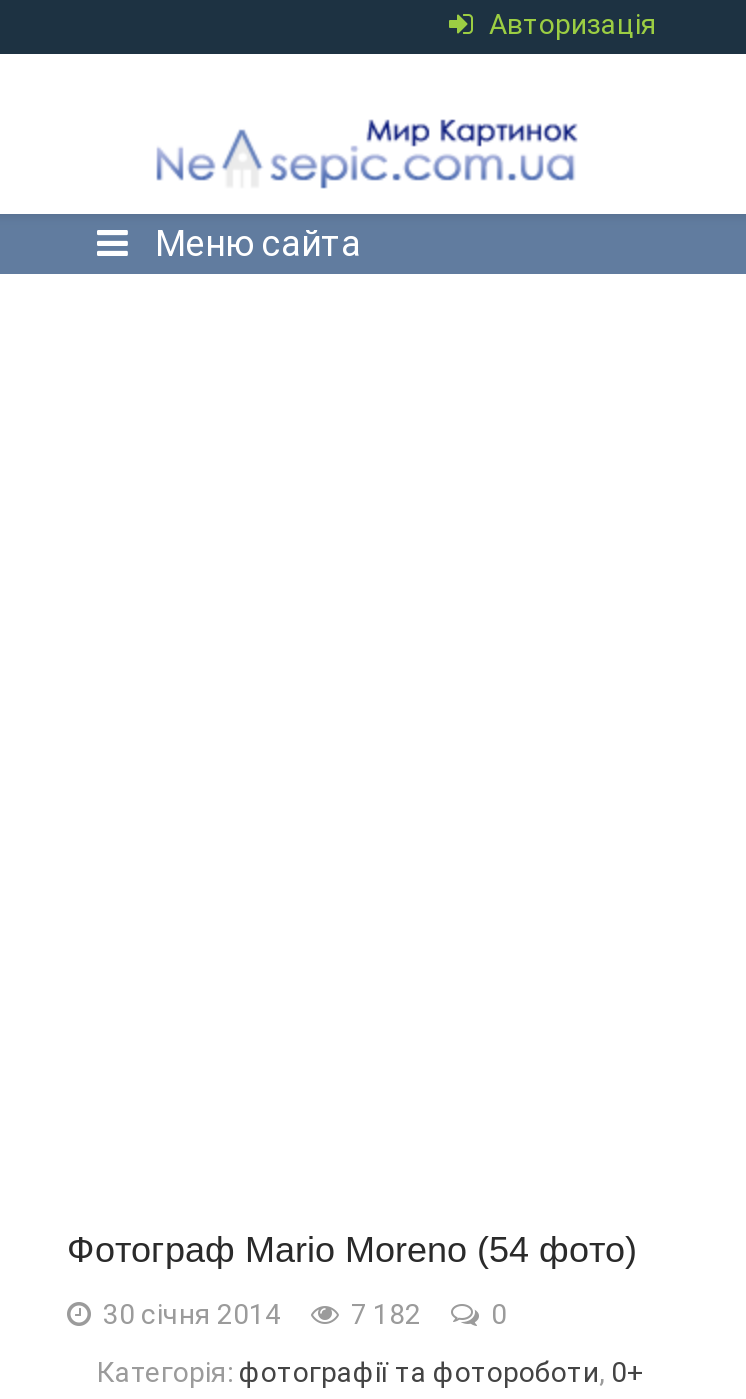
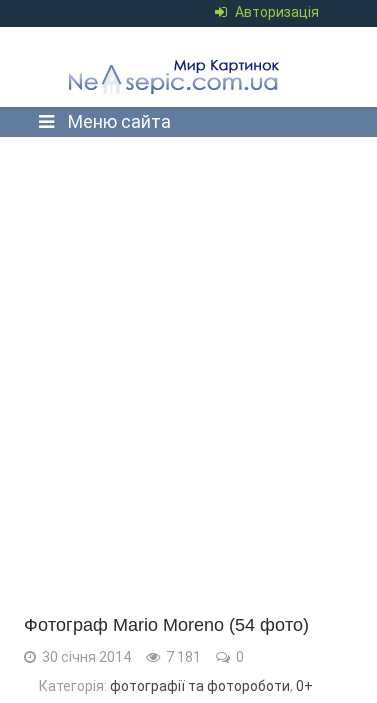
[97,1298,507,1330] 30 січня 2014 7 182 0 -> [39,649,244,665] 30 січня 2014 7 181 0

